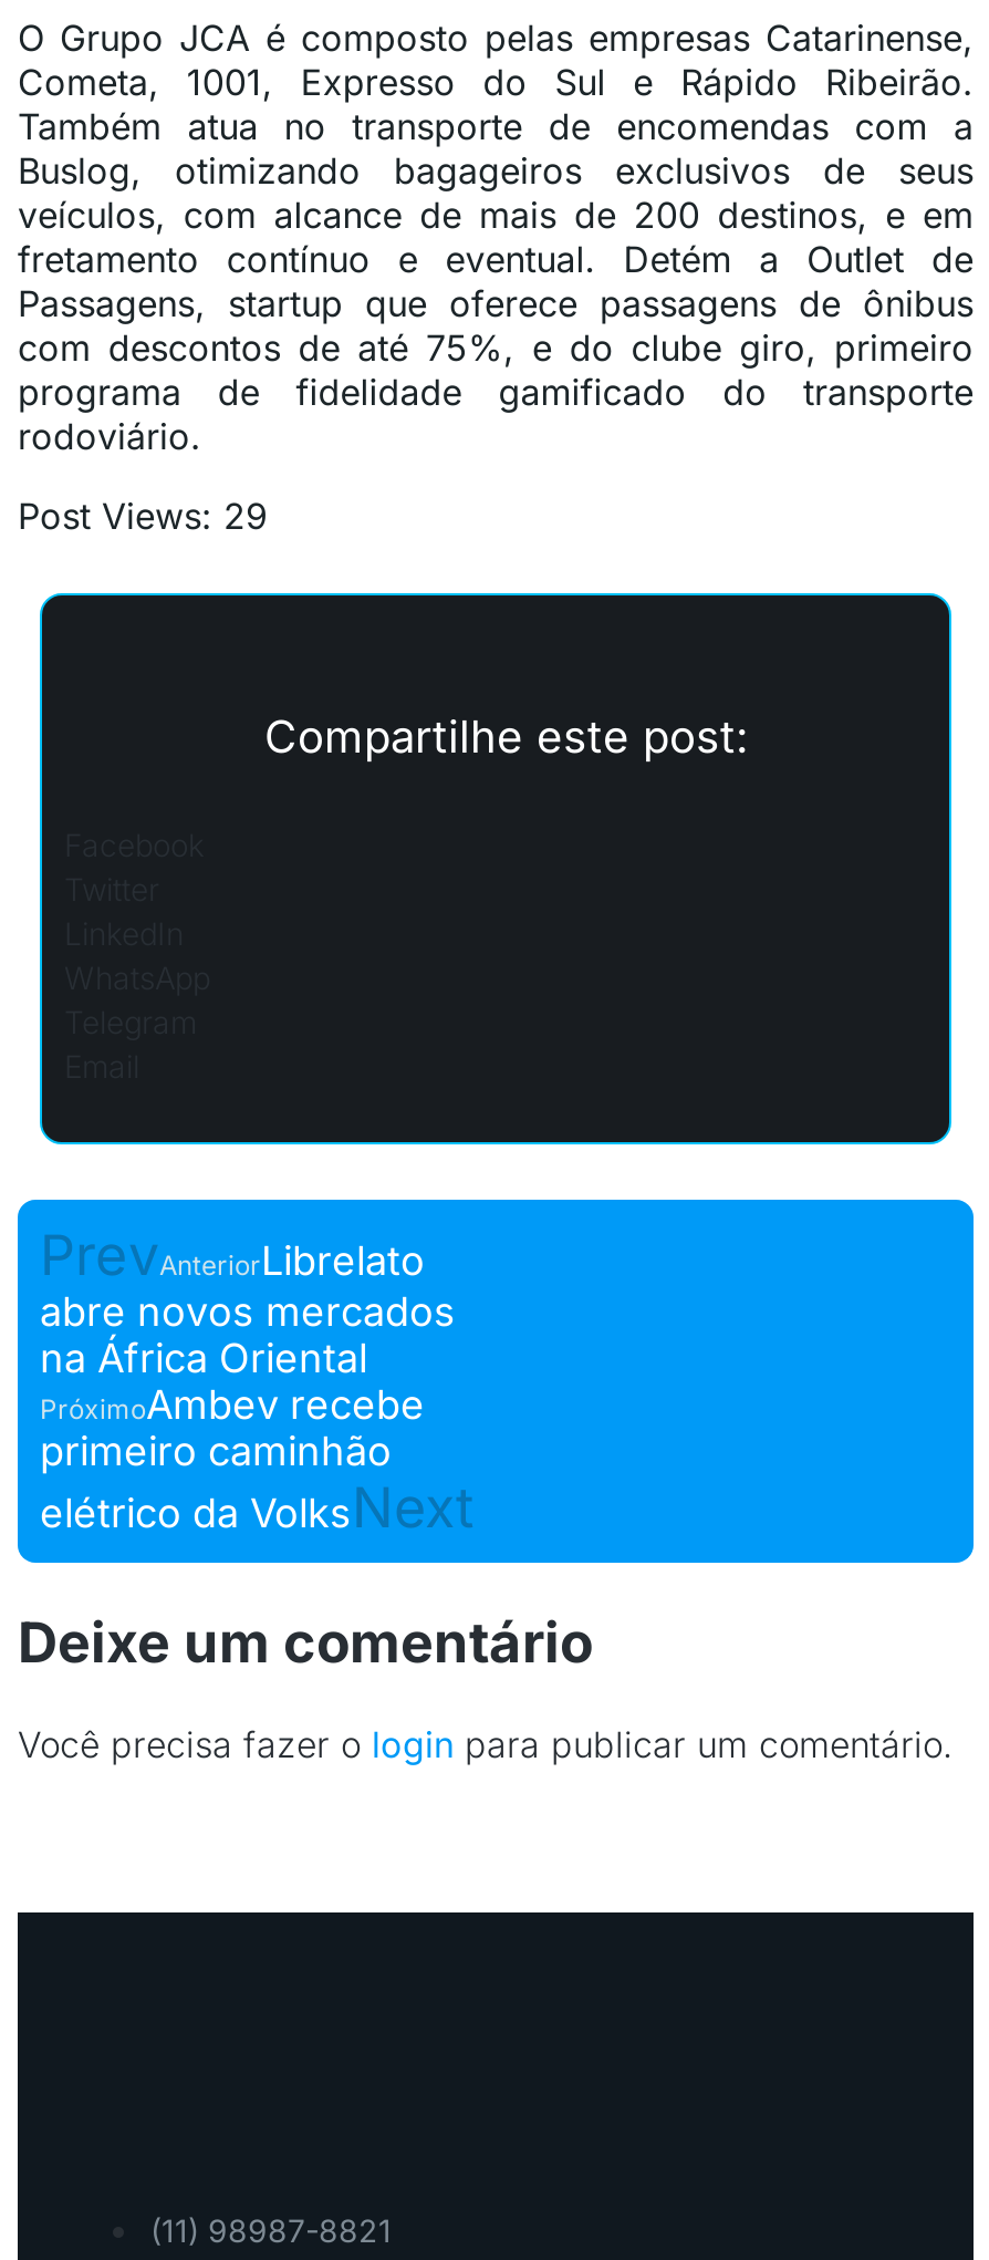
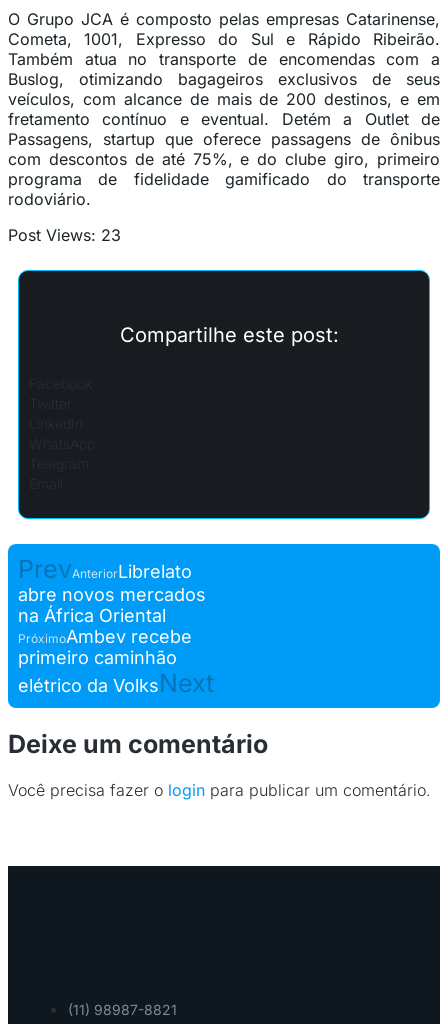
[18,494,268,538] Post Views: 29 -> [8,225,121,245] Post Views: 23

